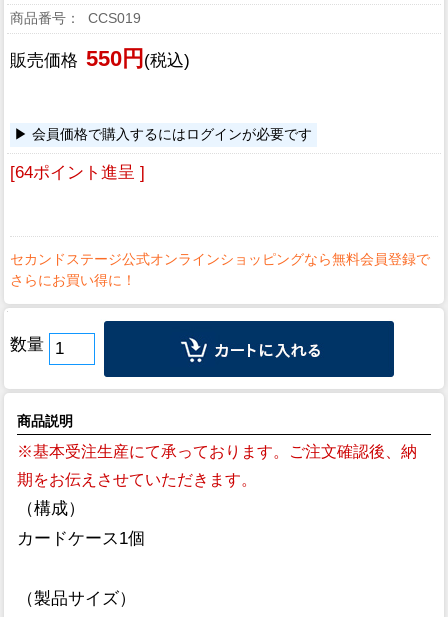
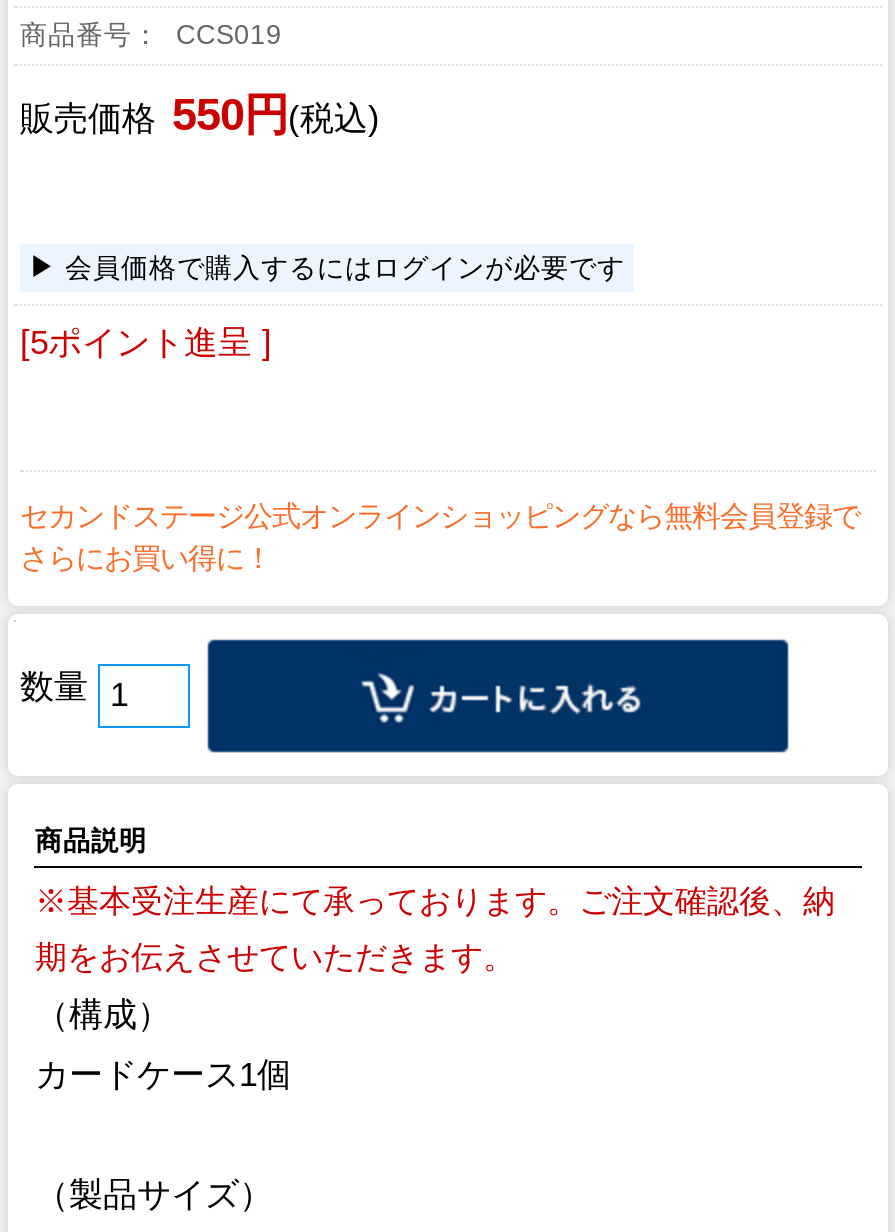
[10,163,145,182] [64ポイント進呈 ] -> [20,325,272,363] [5ポイント進呈 ]

